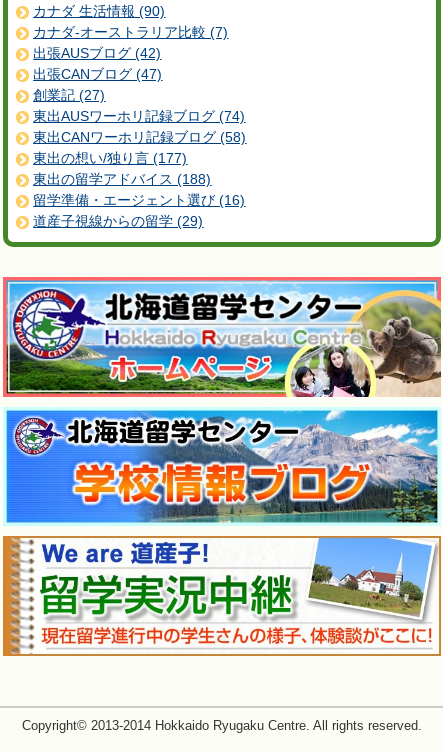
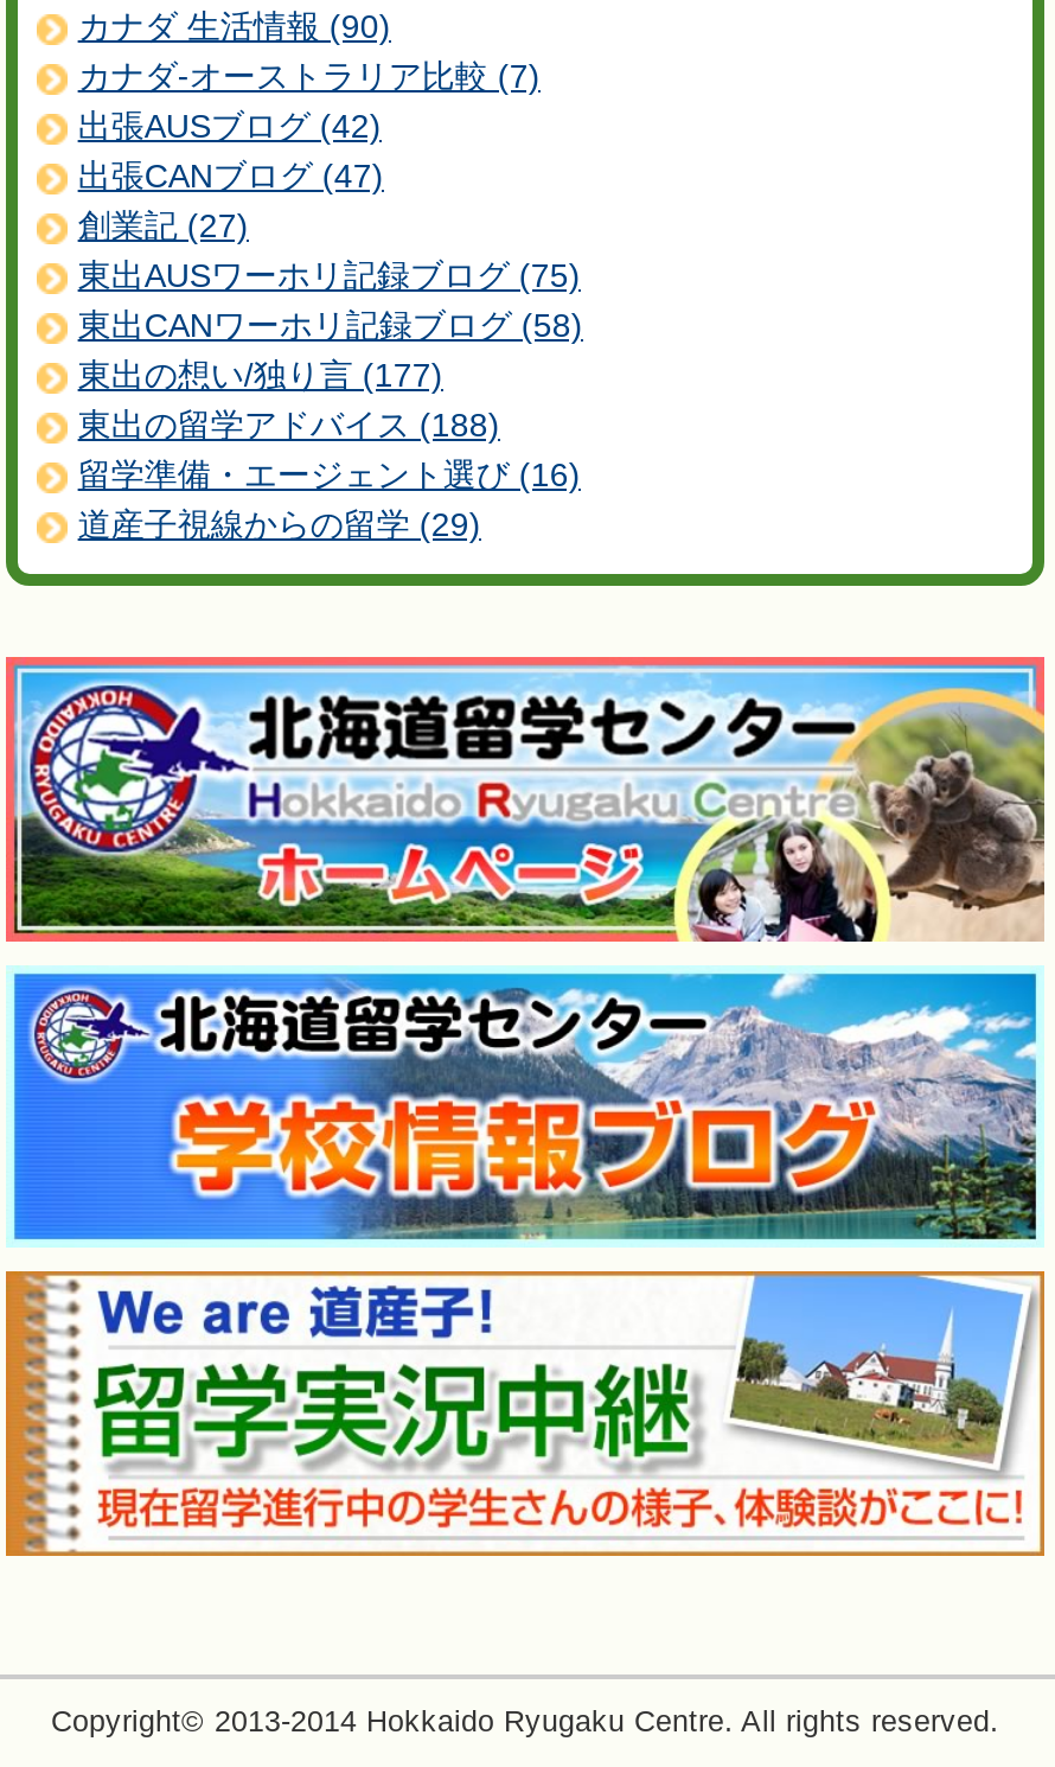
[33,108,245,124] 東出AUSワーホリ記録ブログ (74) -> [78,256,581,294] 東出AUSワーホリ記録ブログ (75)

